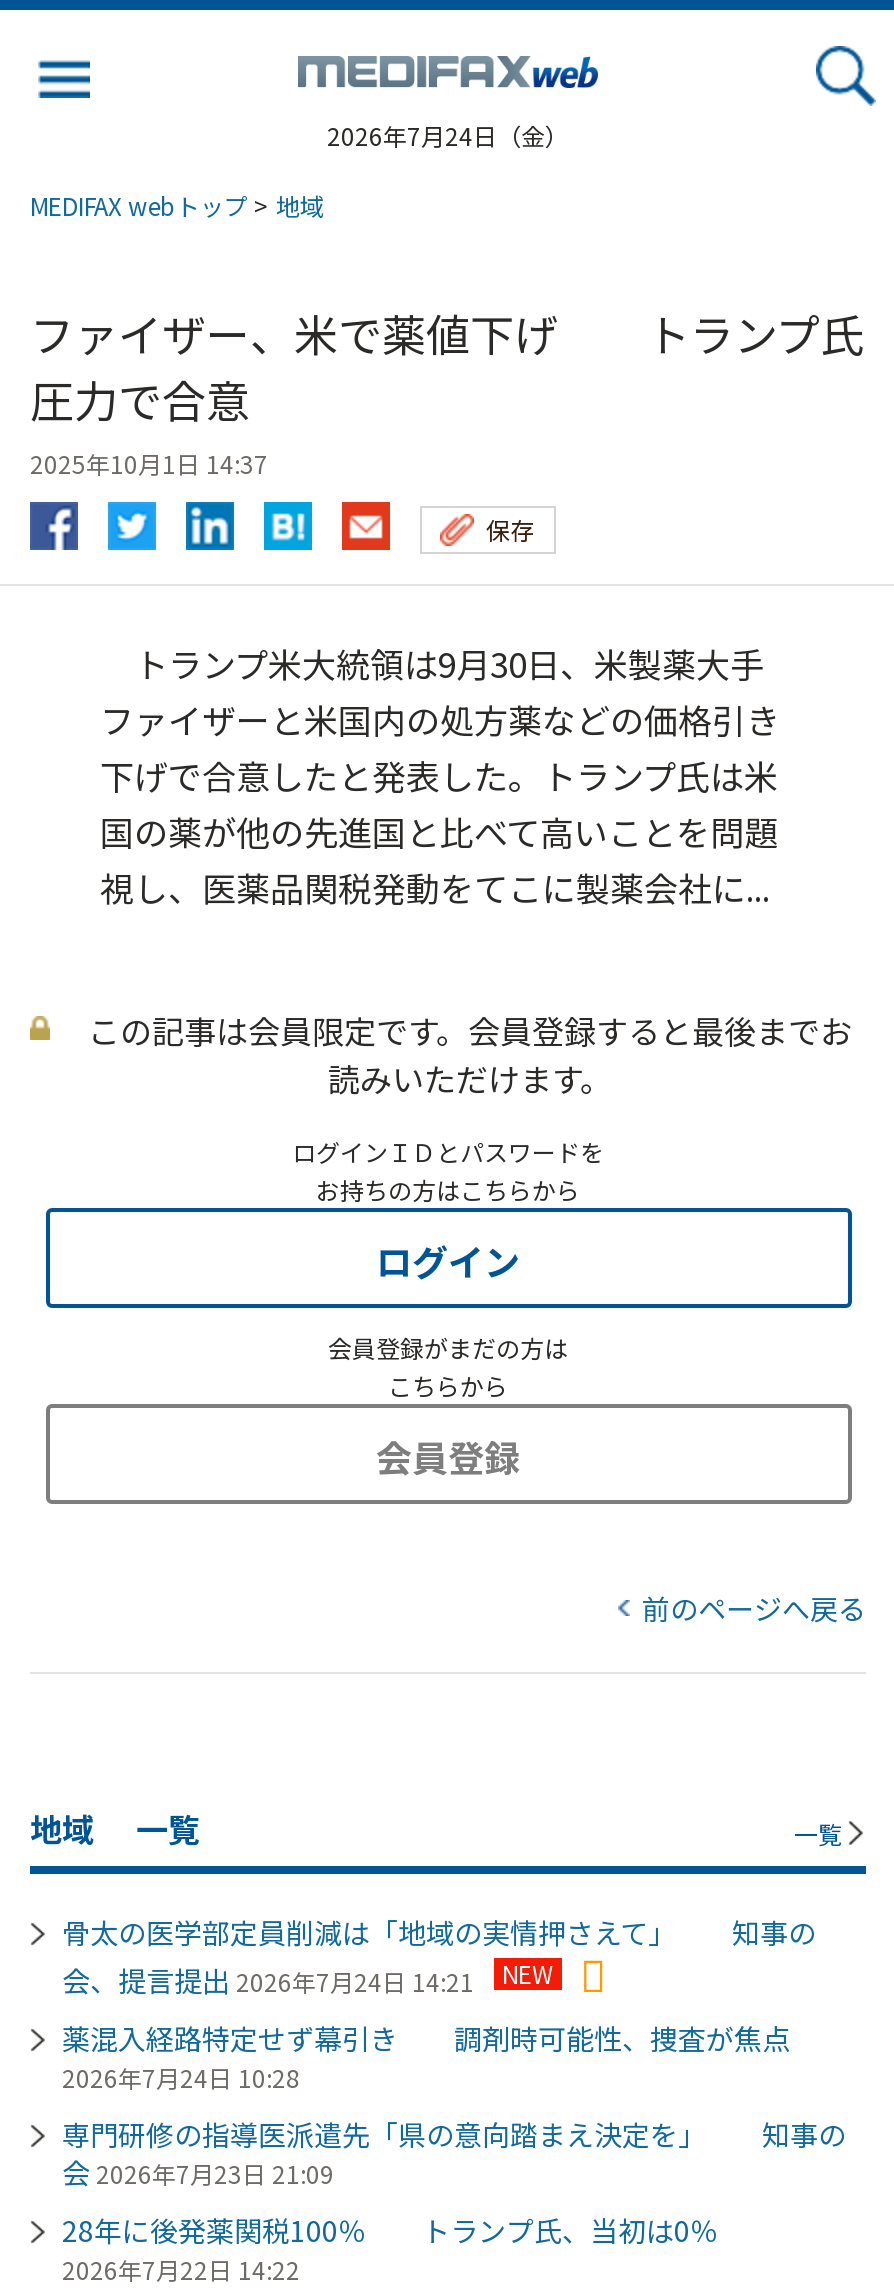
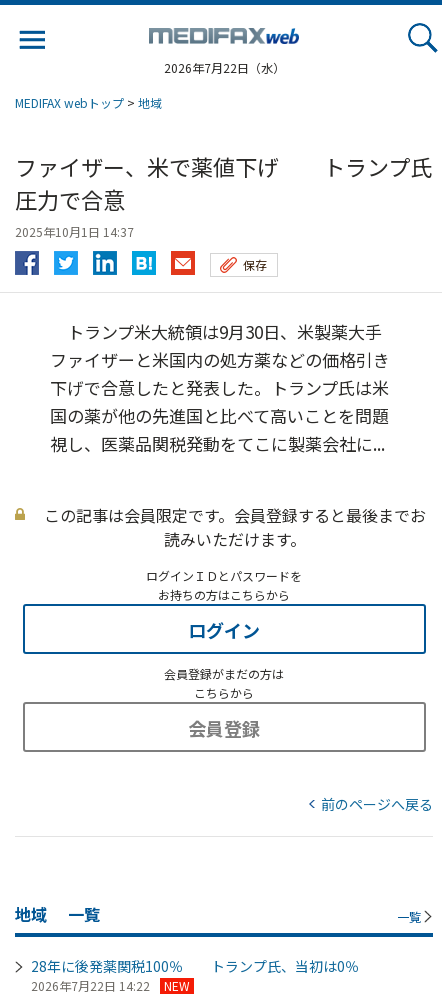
[327,118,569,152] 2026年7月24日（金） -> [163,59,284,76] 2026年7月22日（水）
[62,1912,846,2192] 骨太の医学部定員削減は「地域の実情押さえて」 知事の | 会、提言提出 2026年7月24日 14:21 | NEW | 薬混入経路特定せず幕引き 調剤時可能性、捜査が焦点 | 2026年7月24日 10:28 | 専門研修の指導医派遣先「県の意向踏まえ決定を」 知事の | 会 2026年7月23日 21:09 -> none
none -> [164,977,190,994] NEW

